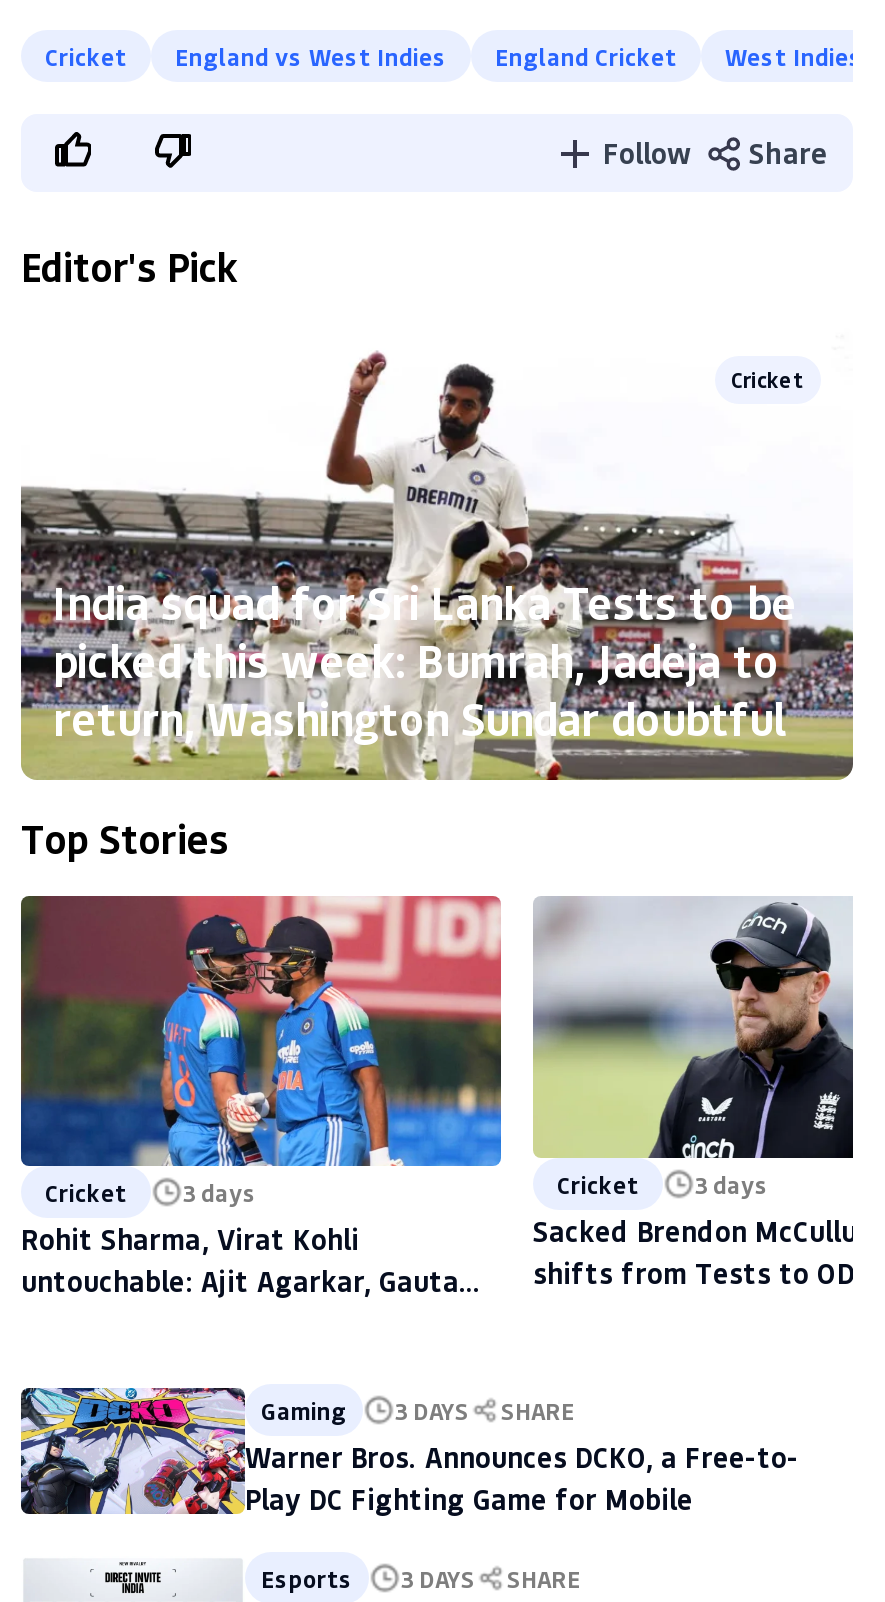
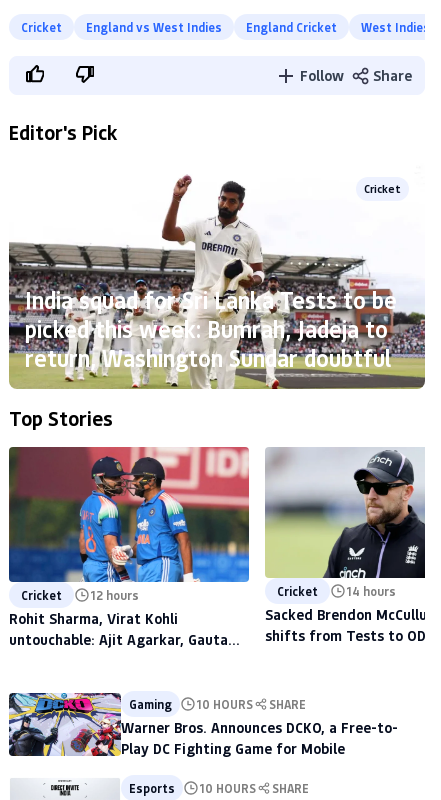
[45,1176,257,1208] Cricket 3 days -> [21,587,139,603] Cricket 12 hours
[557,1168,769,1200] Cricket 3 days -> [277,583,396,599] Cricket 14 hours
[261,1394,575,1426] Gaming 3 DAYS SHARE -> [129,696,306,712] Gaming 10 HOURS SHARE
[261,1562,581,1594] Esports 3 DAYS SHARE -> [129,780,309,796] Esports 10 HOURS SHARE

